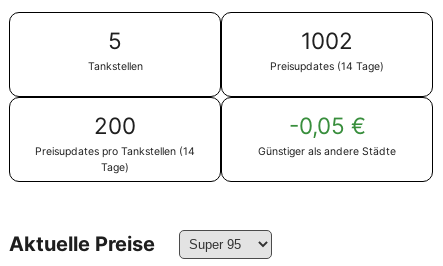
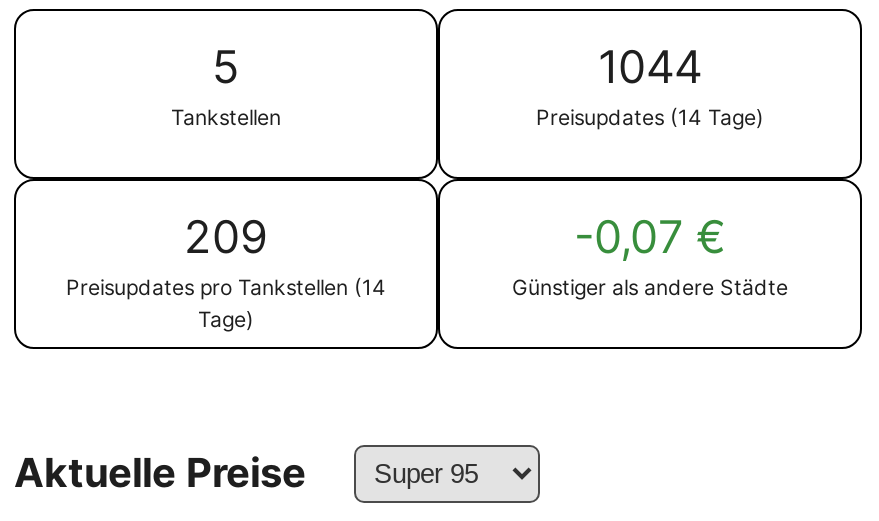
[301,27,353,54] 1002 -> [598,39,702,93] 1044
[94,112,136,139] 200 -> [184,209,268,263] 209
[288,112,365,139] -0,05 € -> [574,209,726,263] -0,07 €

